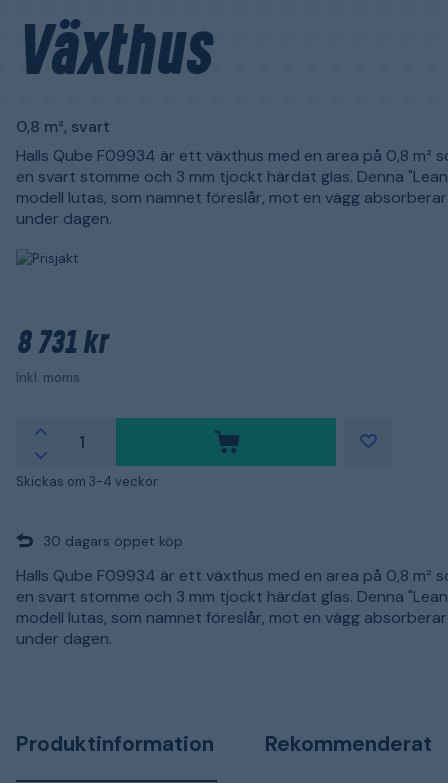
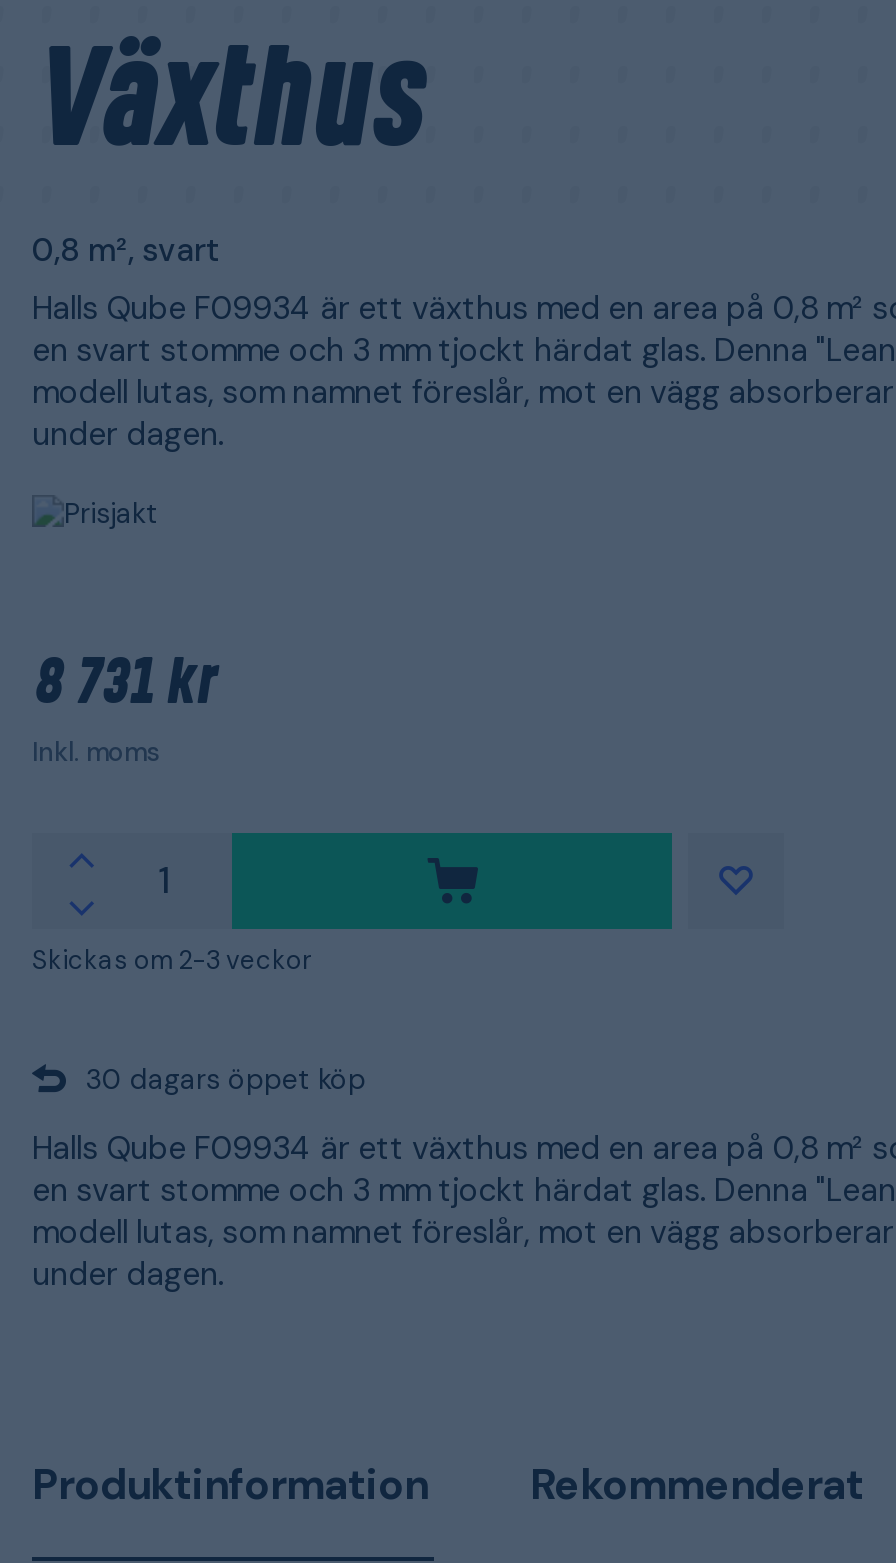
[16,472,158,489] Skickas om 3-4 veckor -> [32,942,312,976] Skickas om 2-3 veckor

